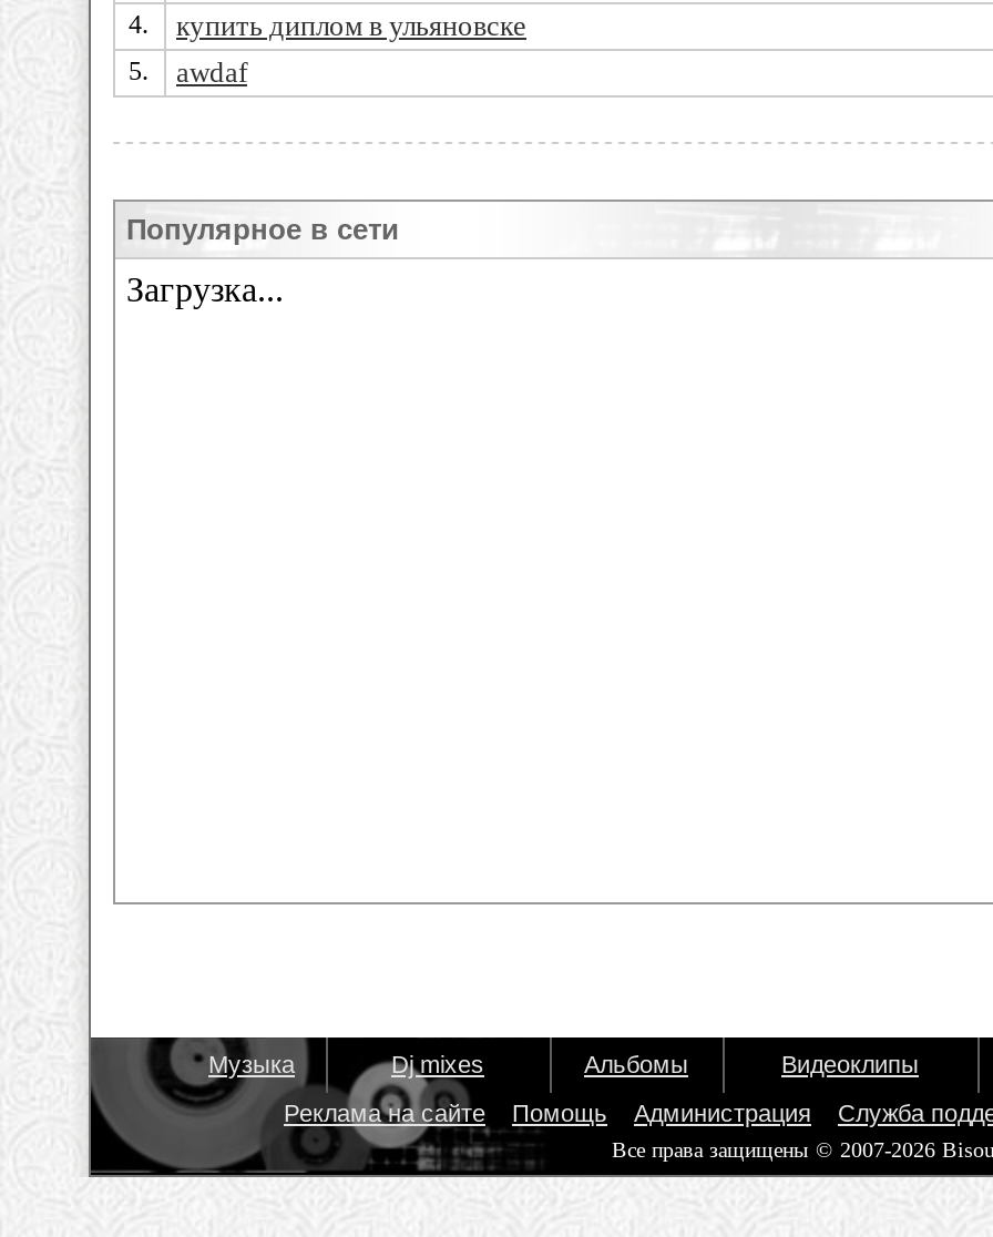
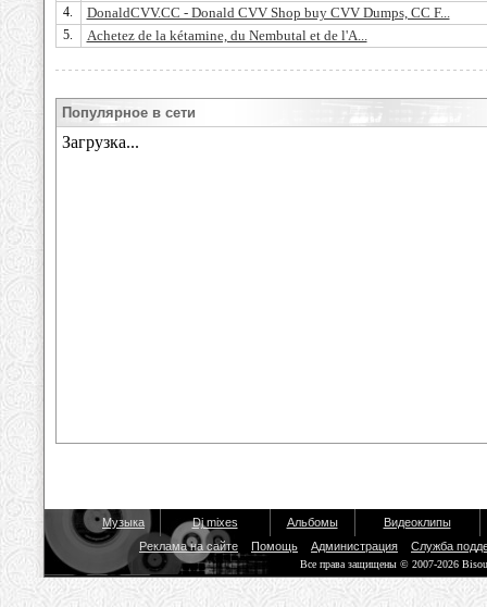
[176,9,526,42] купить диплом в ульяновске -> [86,4,449,21] DonaldCVV.CC - Donald CVV Shop buy CVV Dumps, CC F...
[176,55,247,89] awdaf -> [86,27,367,44] Achetez de la kétamine, du Nembutal et de l'A...

